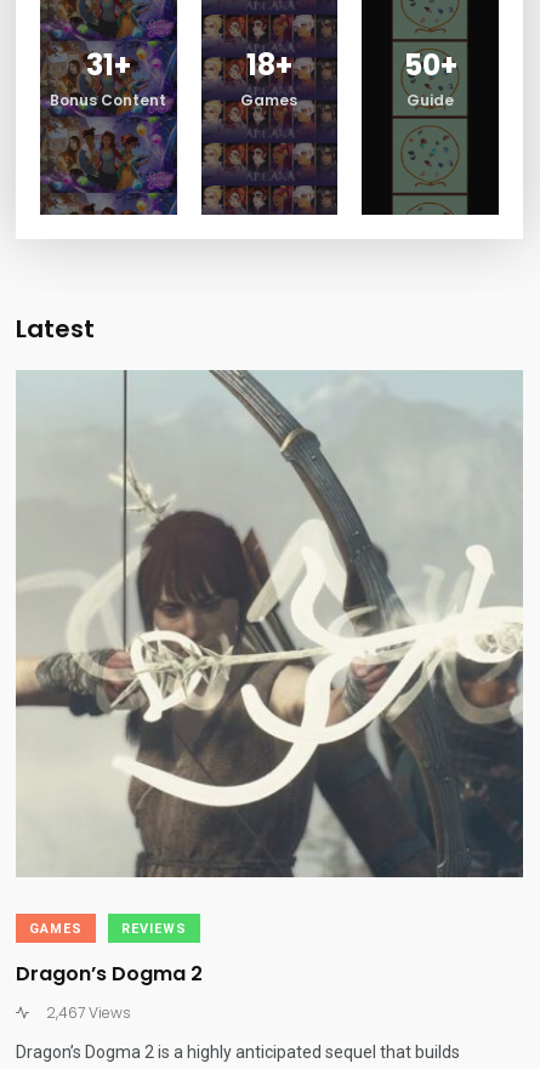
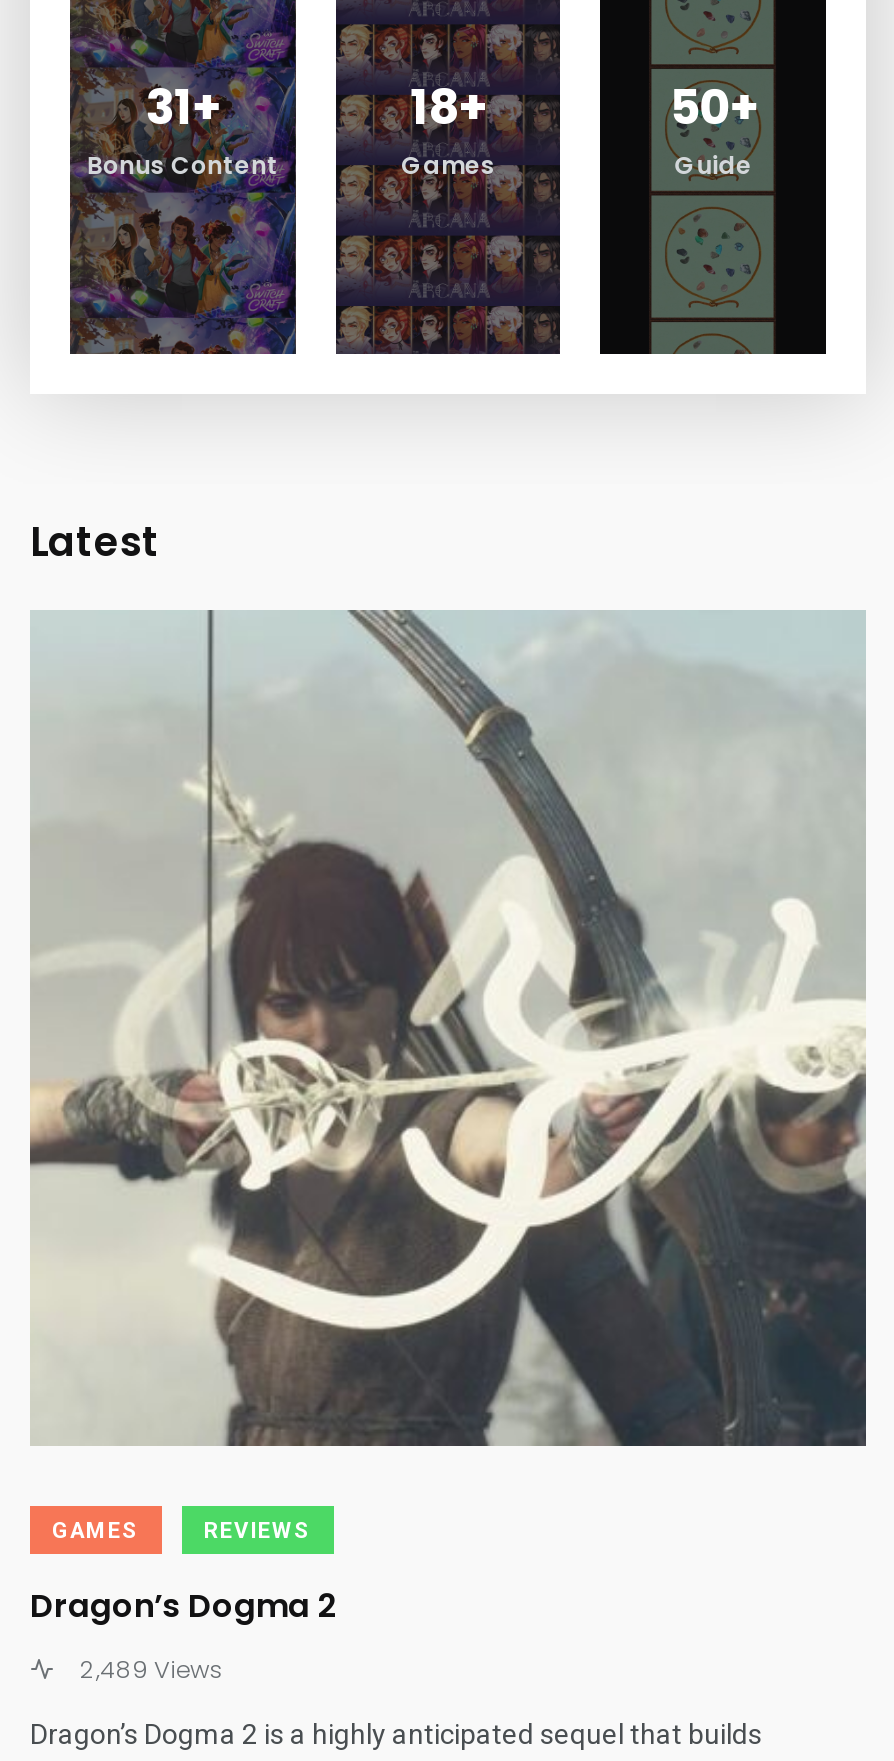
[42,1003,131,1023] 2,467 Views -> [74,1653,224,1687] 2,489 Views

